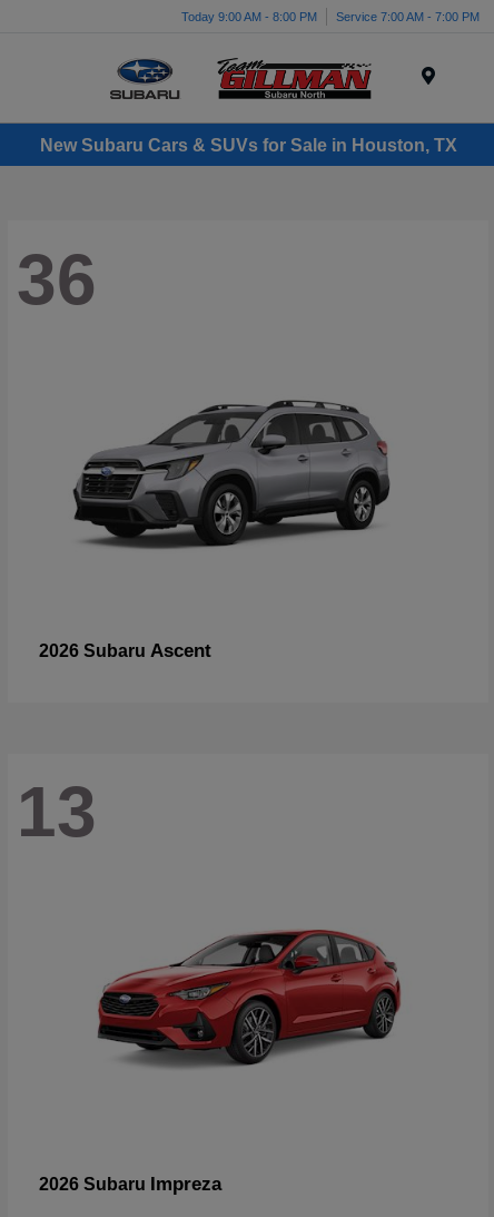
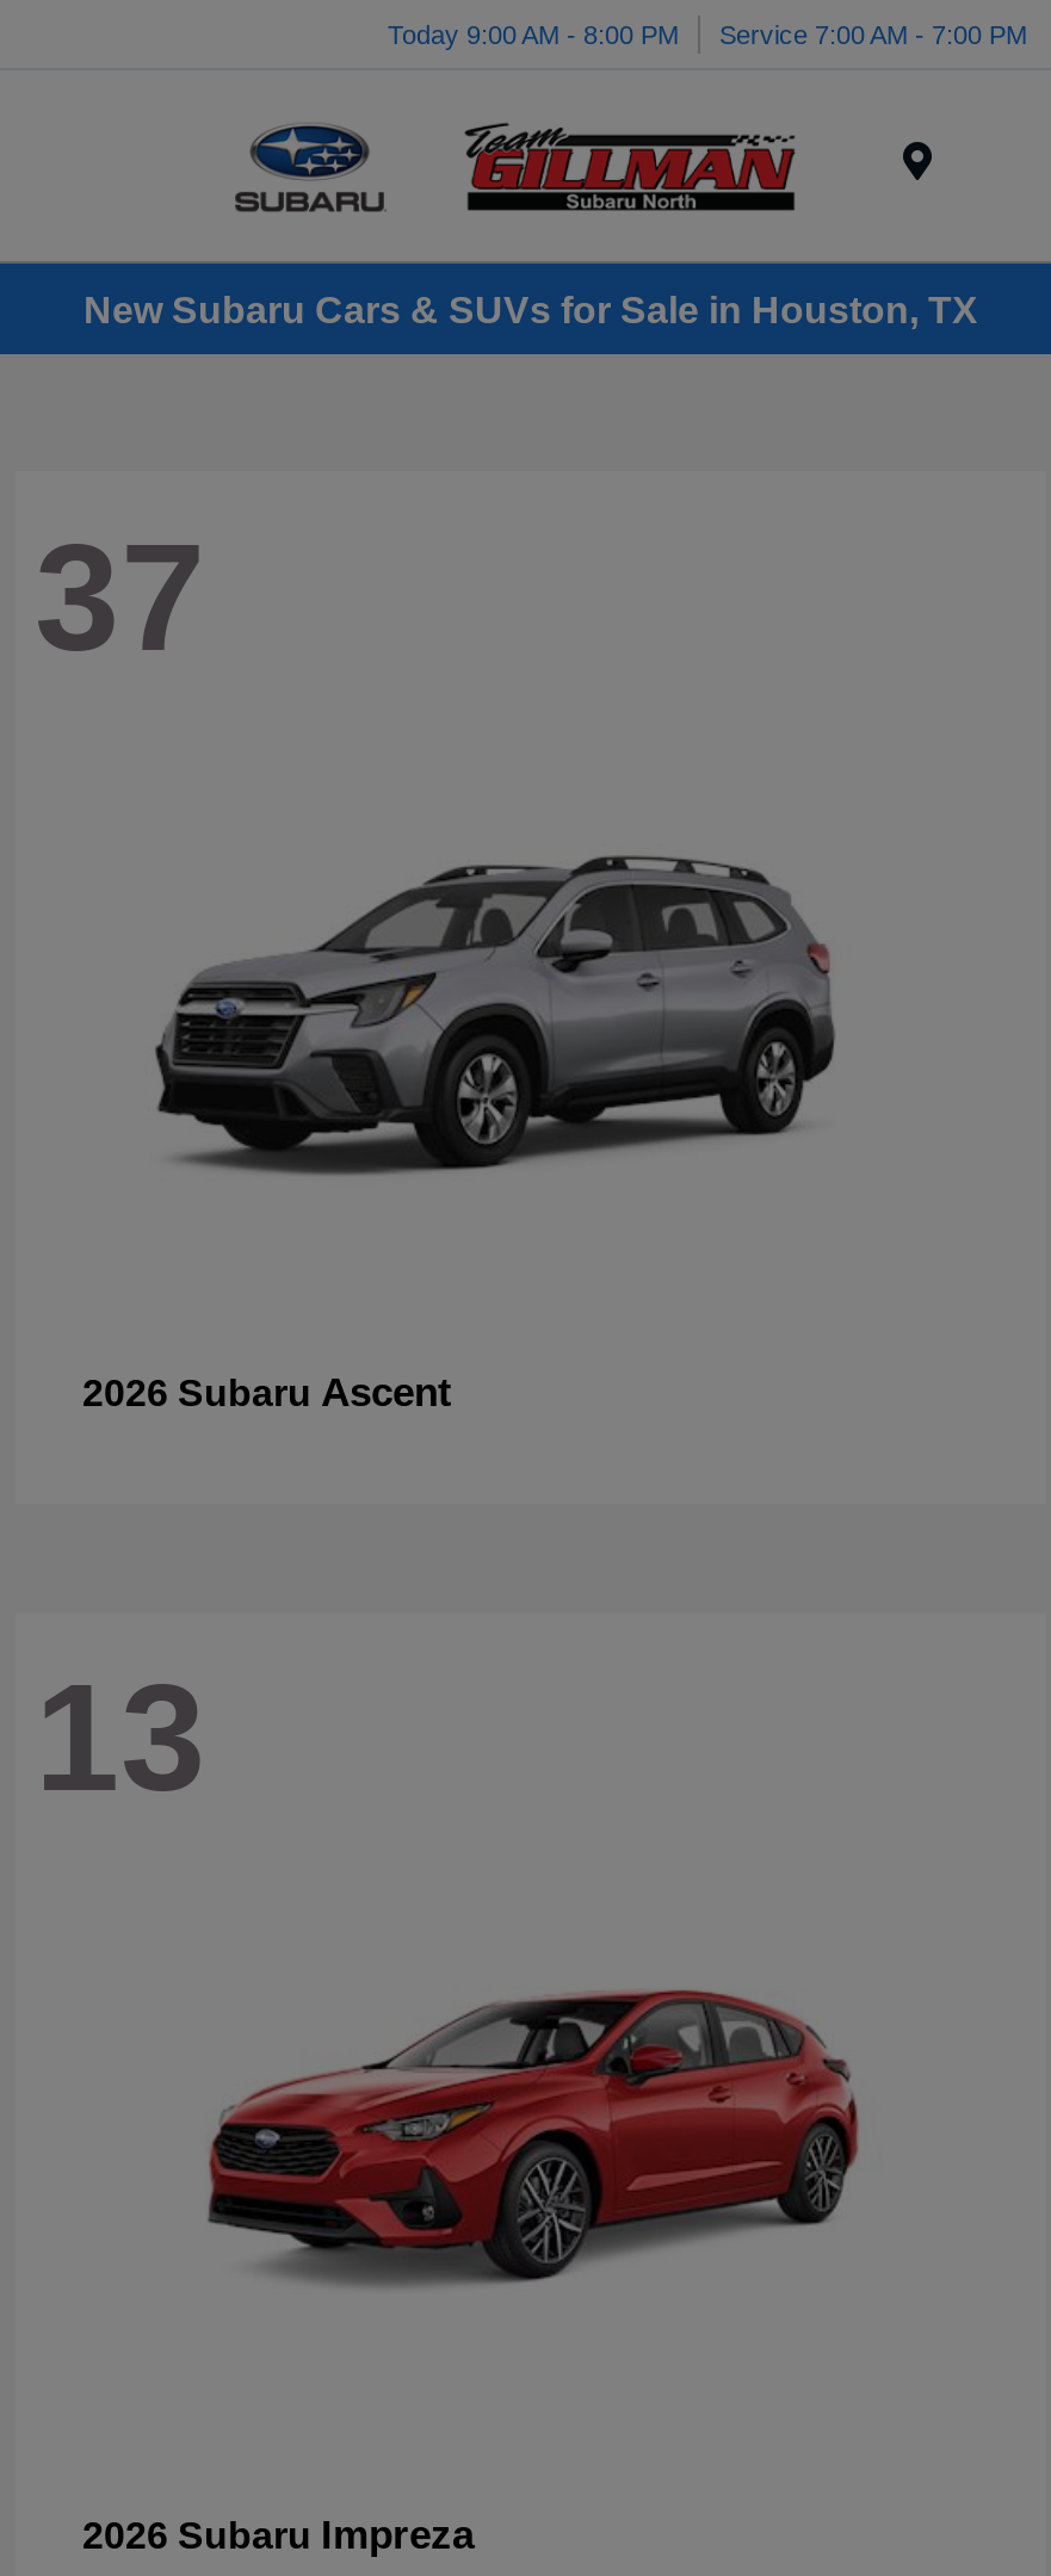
[17,239,97,319] 36 -> [35,511,206,683] 37

